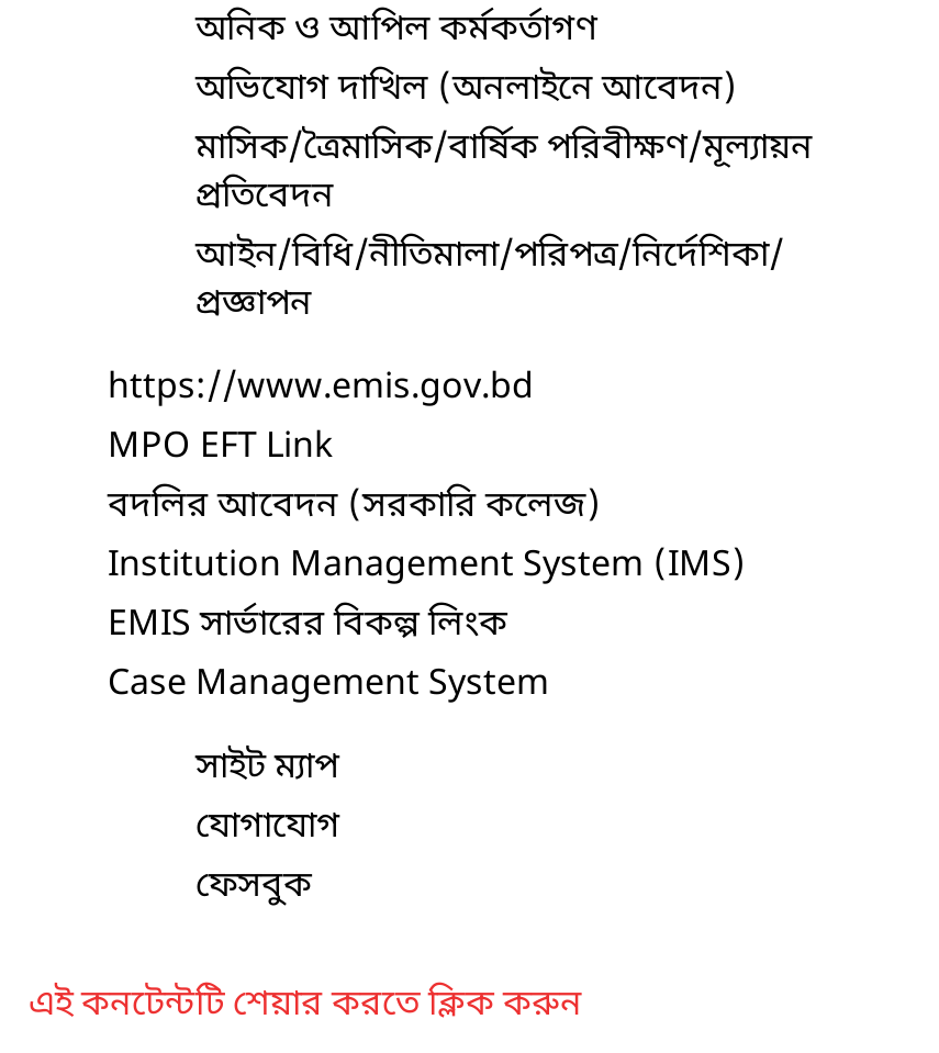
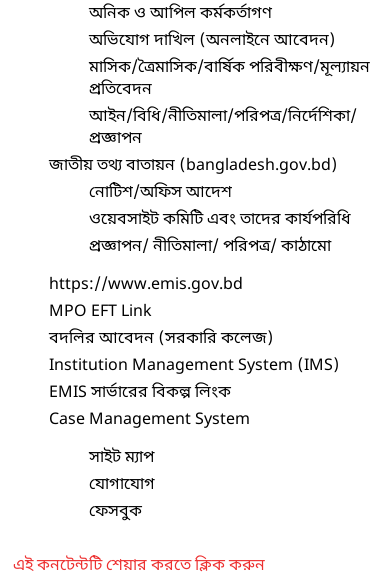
none -> [49,155,351,258] জাতীয় তথ্য বাতায়ন (bangladesh.gov.bd) | নোটিশ/অফিস আদেশ | ওয়েবসাইট কমিটি এবং তাদের কার্যপরিধি | প্রজ্ঞাপন/ নীতিমালা/ পরিপত্র/ কাঠামো

